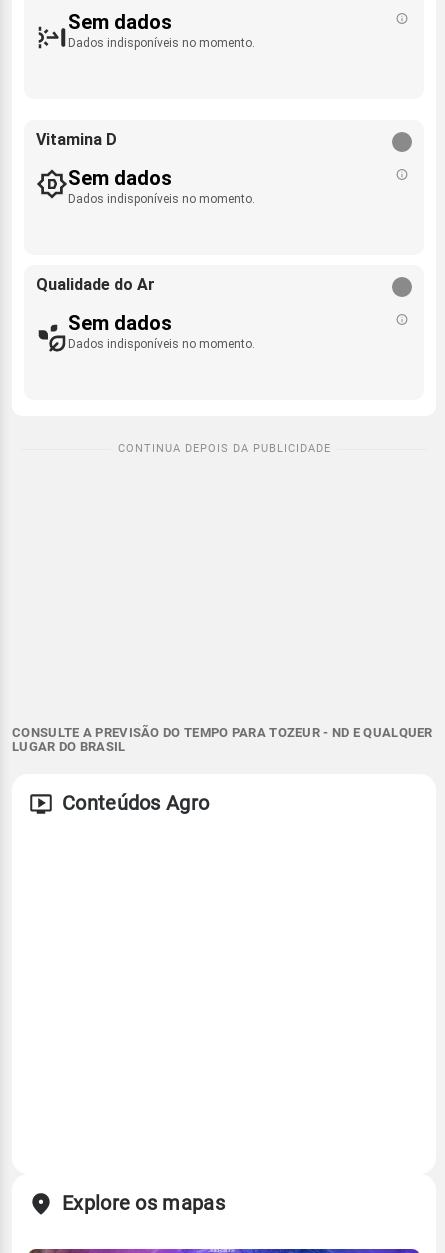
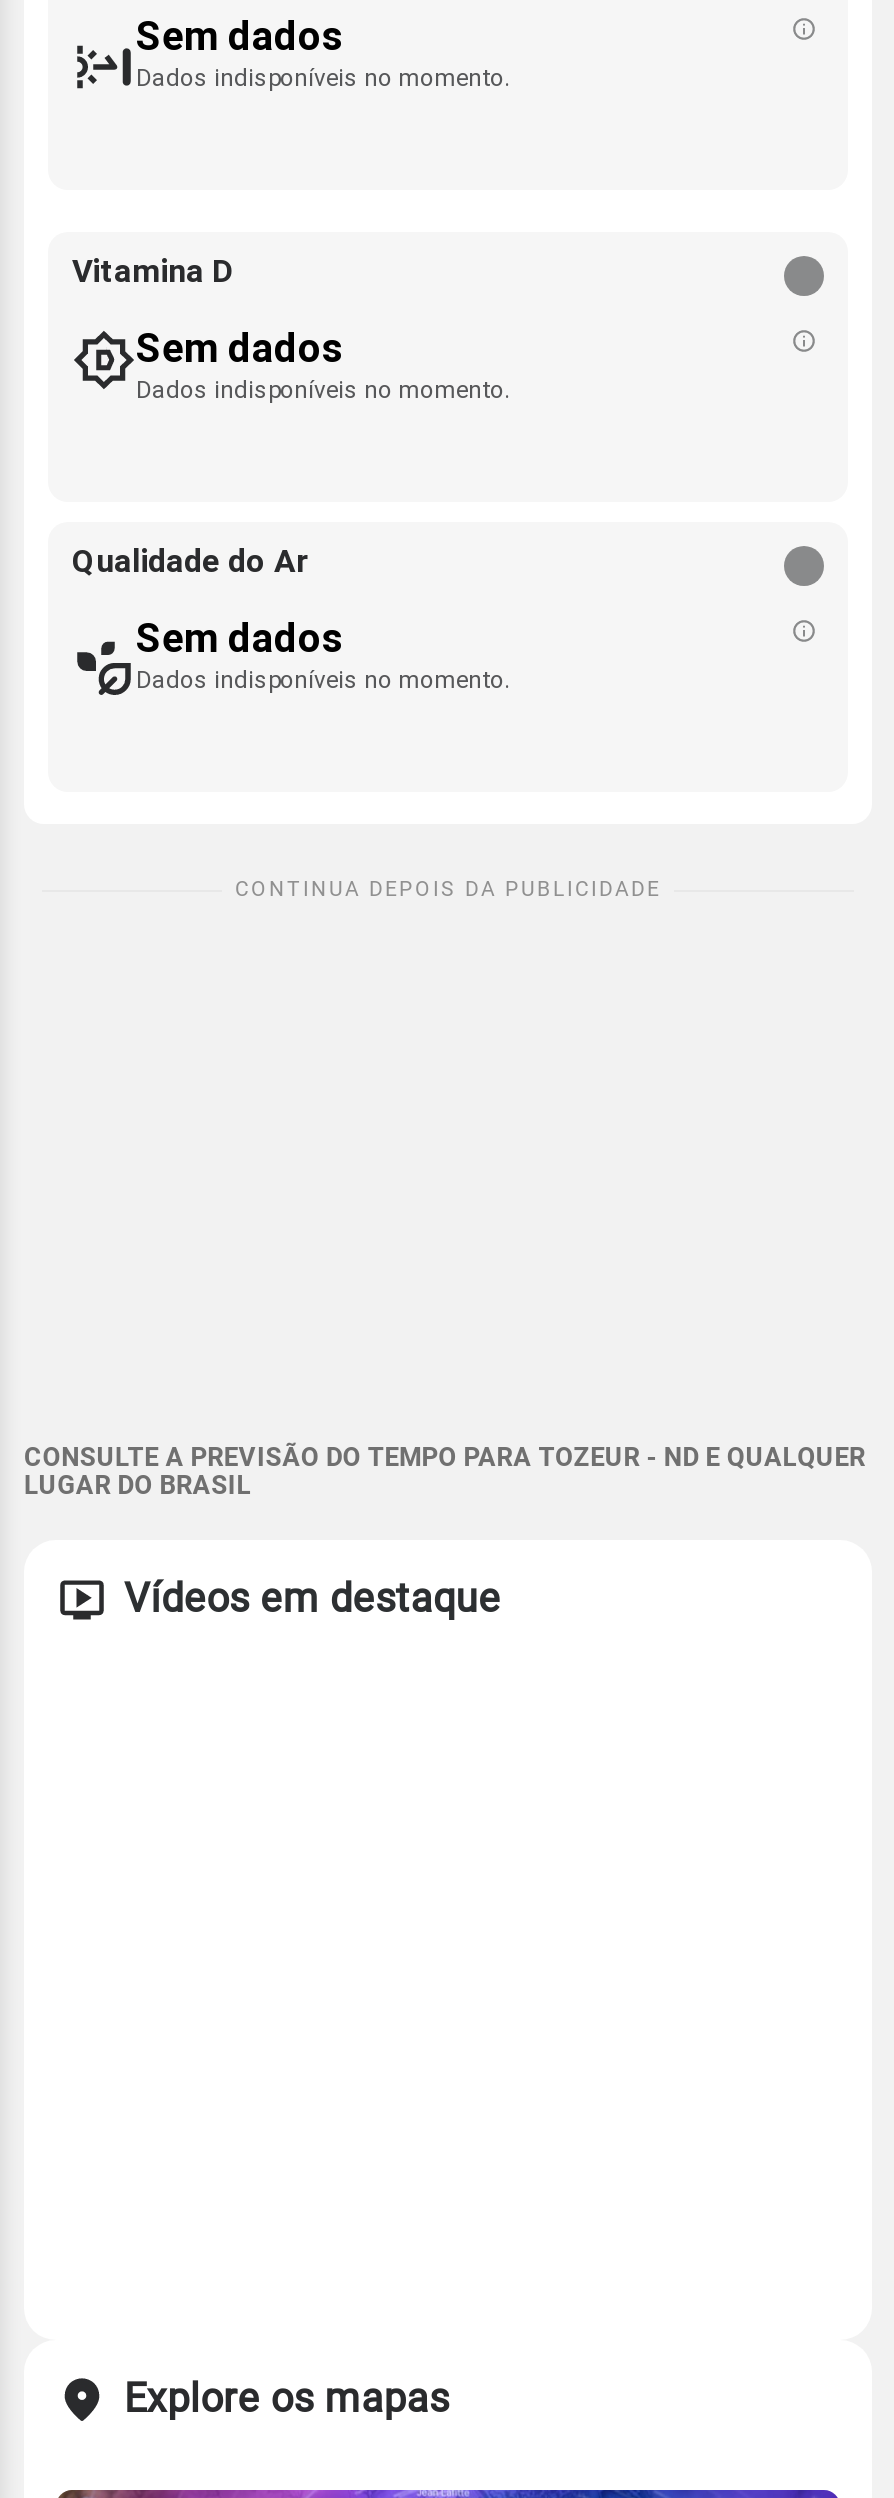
[62,791,209,815] Conteúdos Agro -> [124,1575,501,1623] Vídeos em destaque

